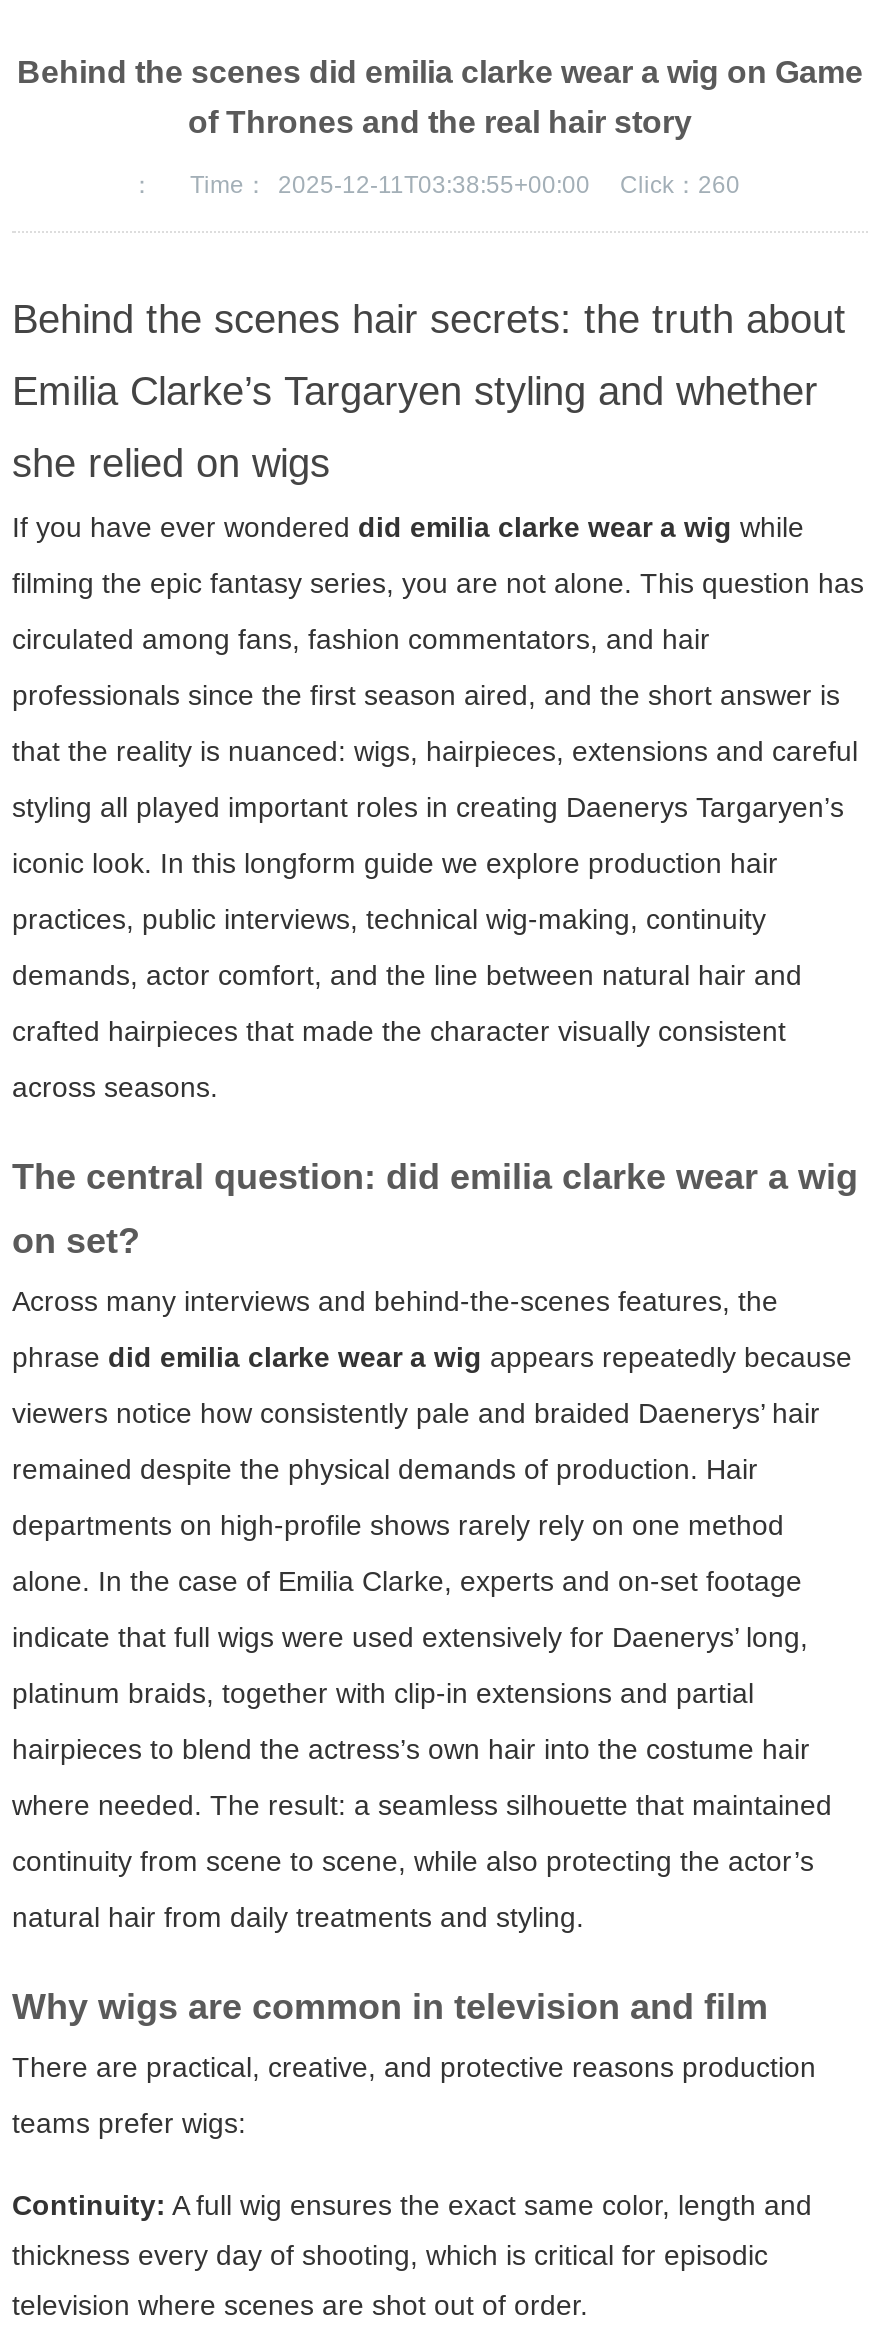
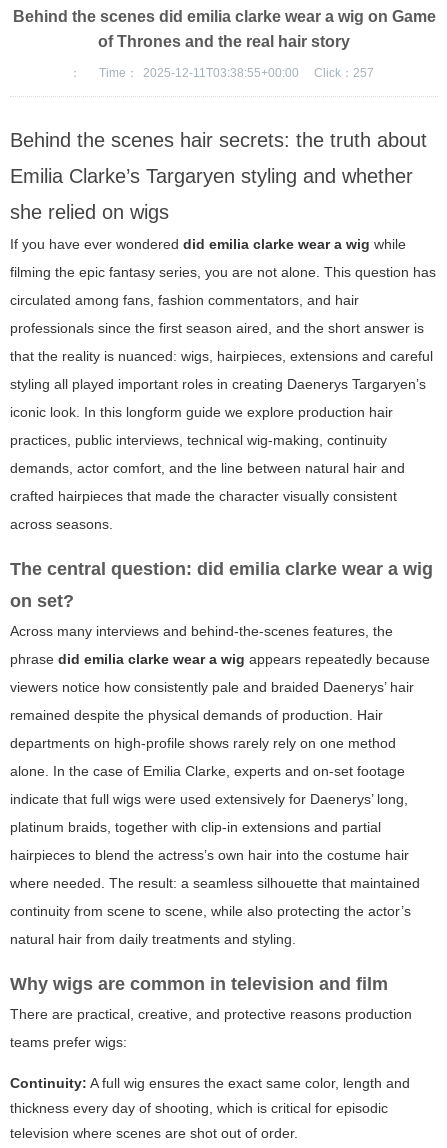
[620,172,740,200] Click：260 -> [314,66,374,80] Click：257

